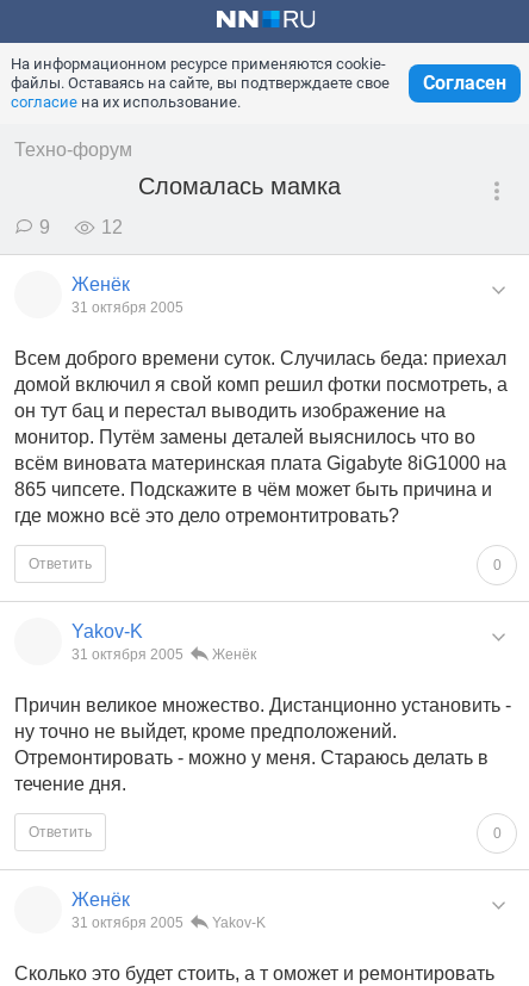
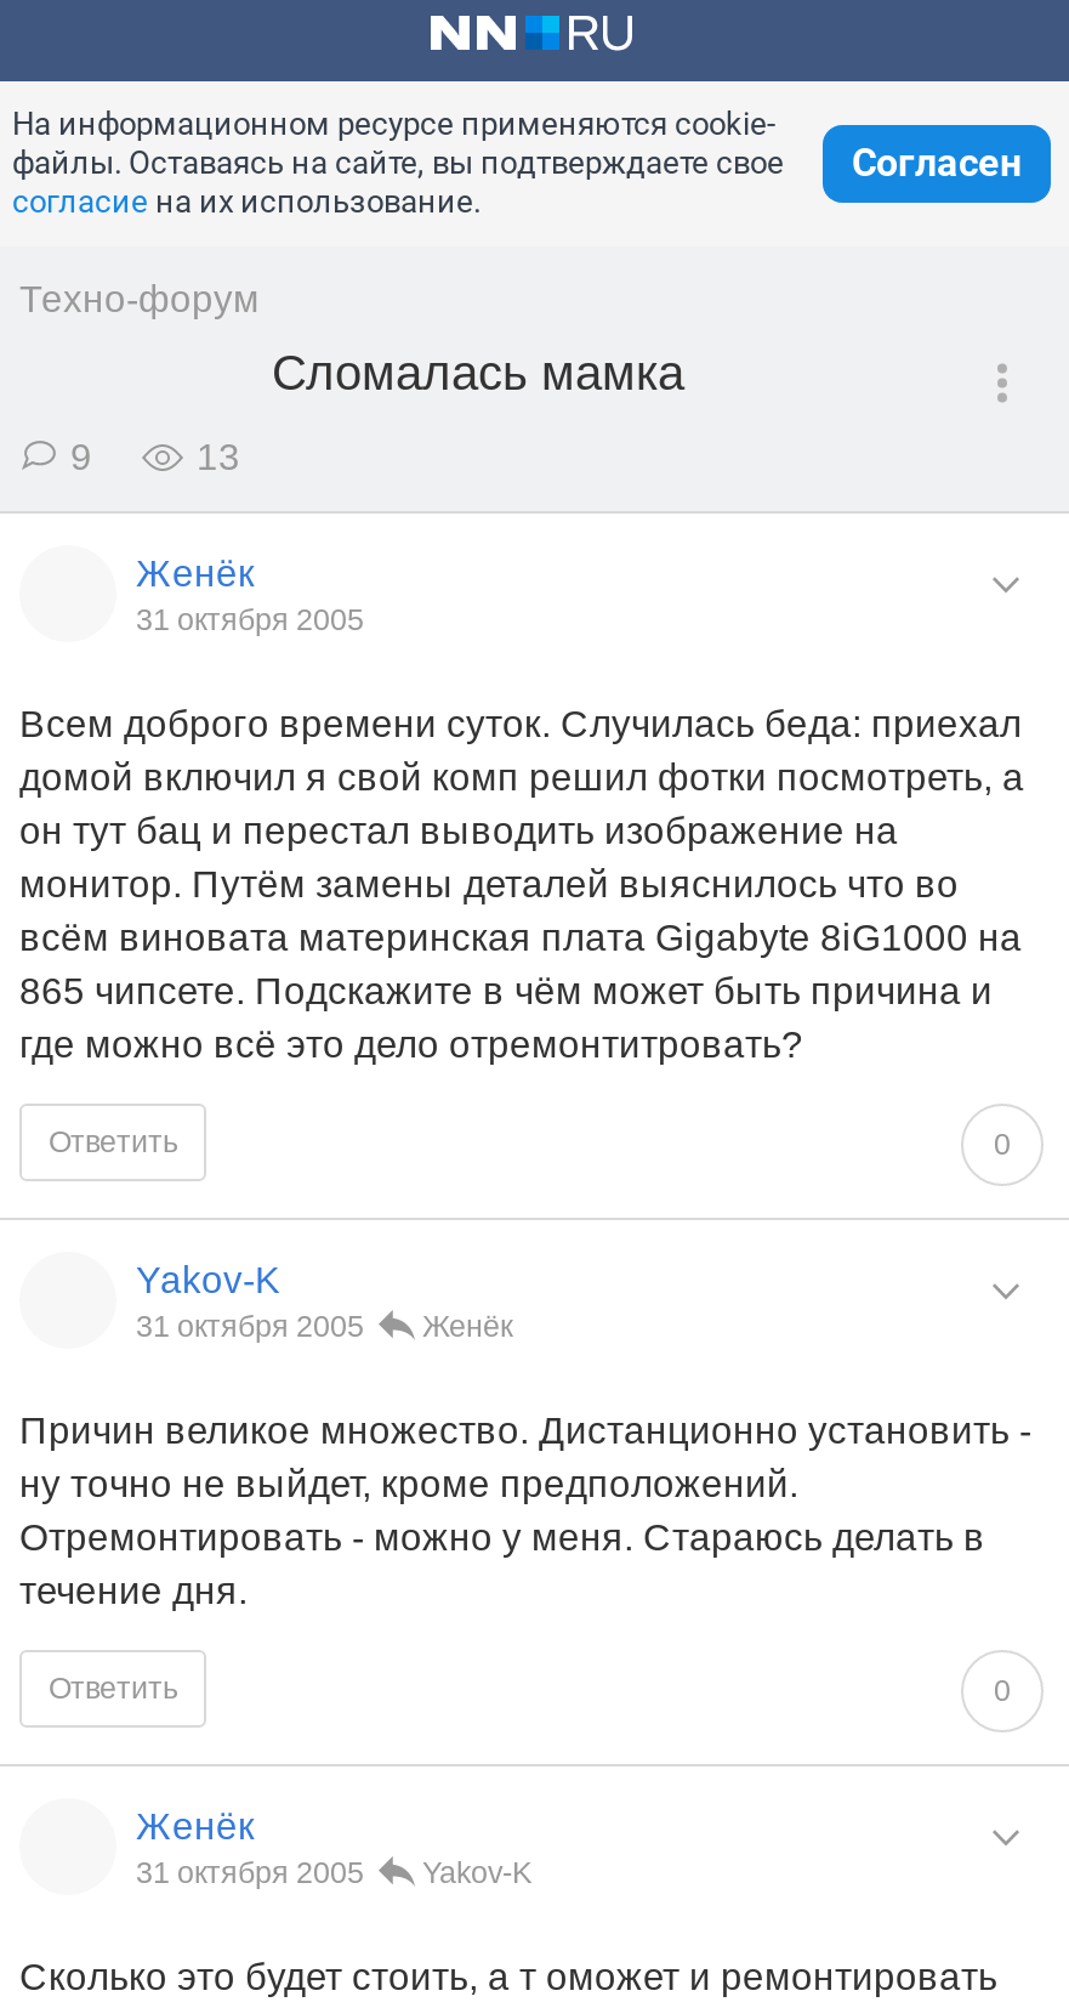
[101,217,123,237] 12 -> [197,435,240,477] 13

